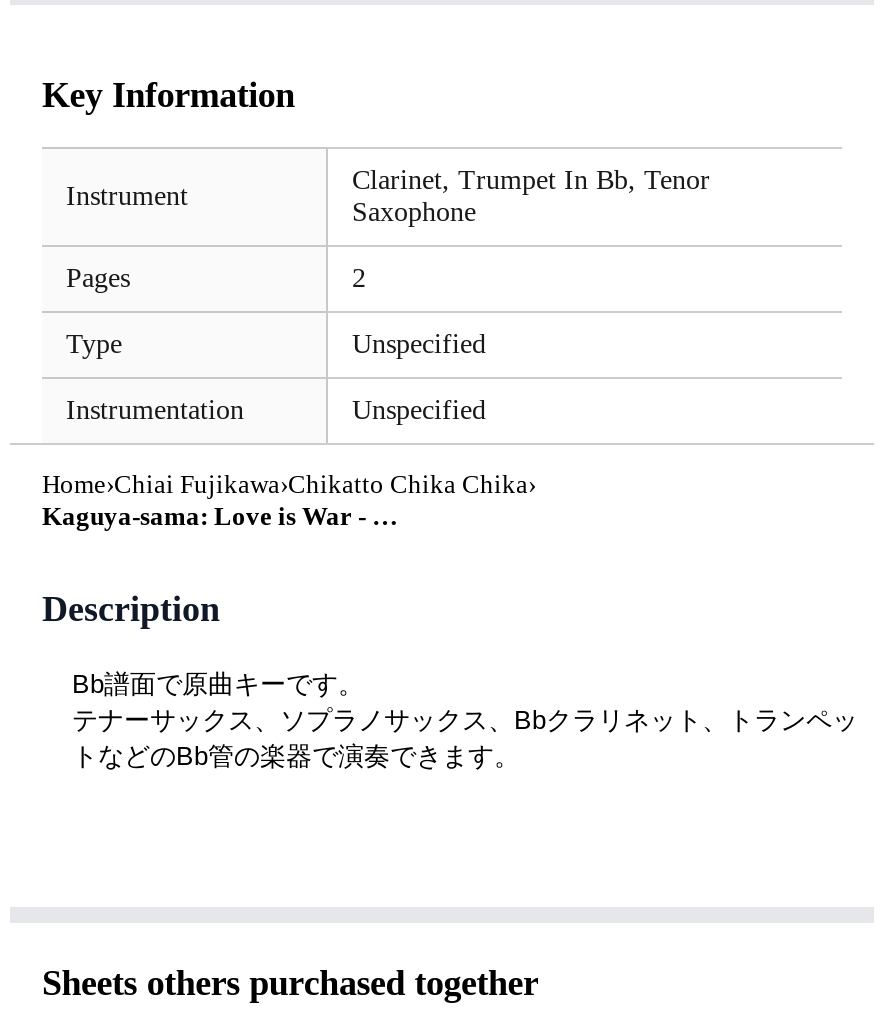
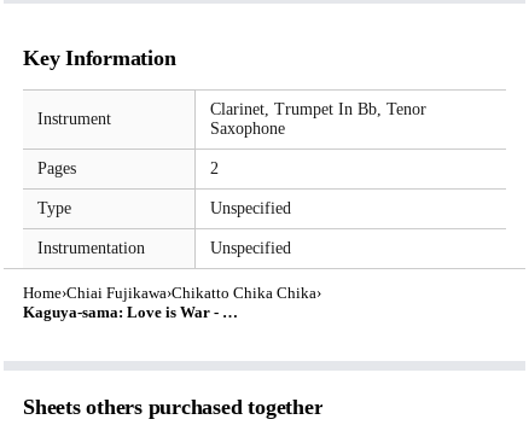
[42,589,858,771] Description | Bb譜面で原曲キーです。 | テナーサックス、ソプラノサックス、Bbクラリネット、トランペッ | トなどのBb管の楽器で演奏できます。 -> none

